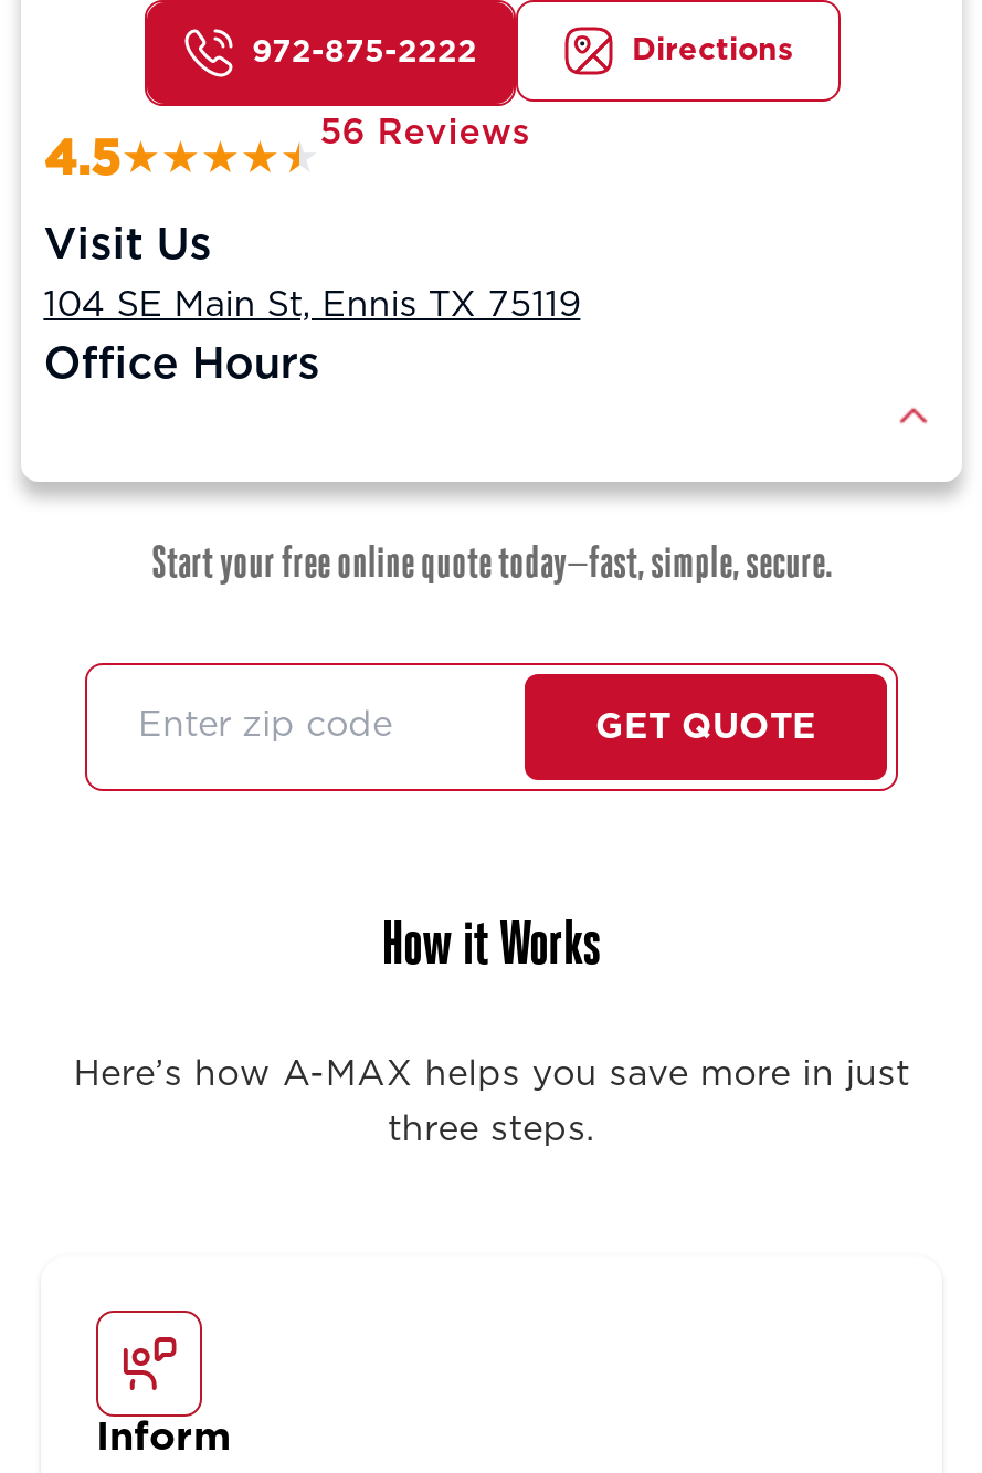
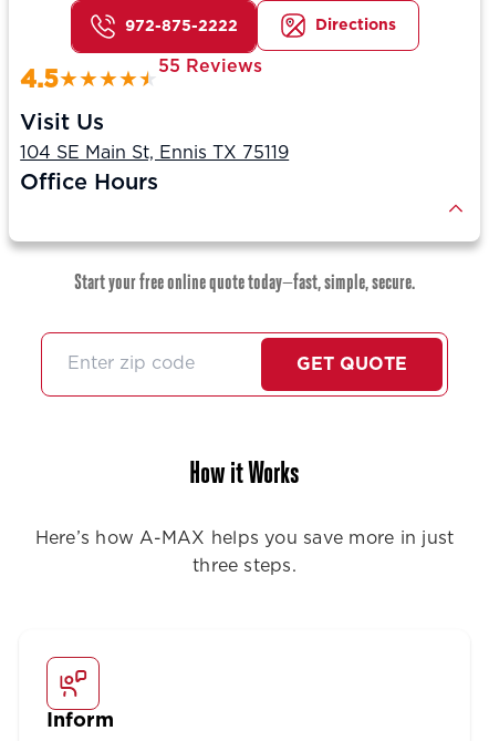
[320,115,530,150] 56 Reviews -> [158,58,262,75] 55 Reviews

